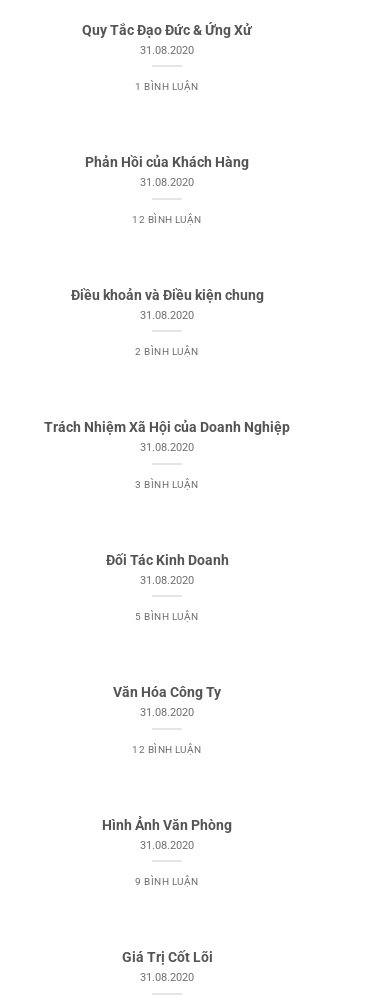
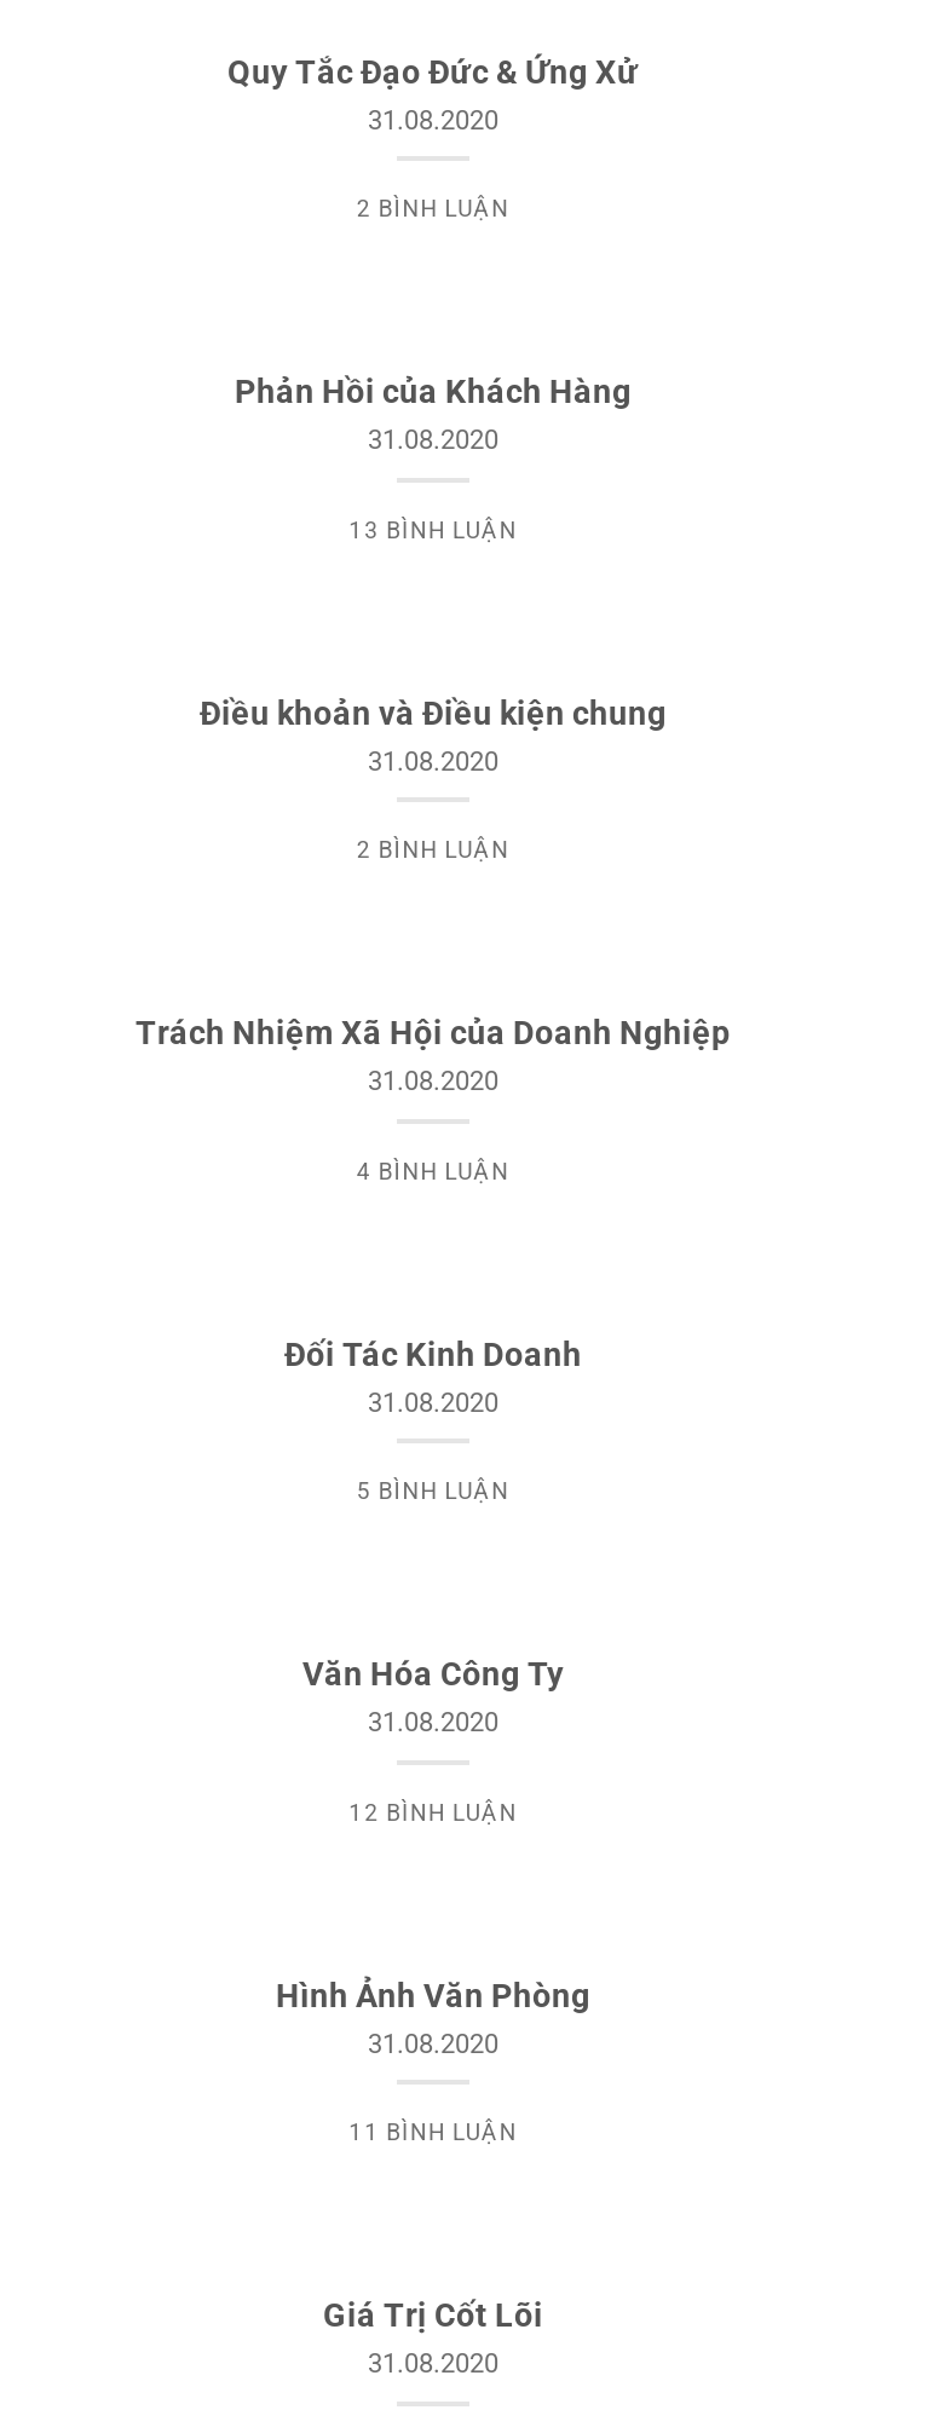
[135,81,199,92] 1 BÌNH LUẬN -> [357,195,510,222] 2 BÌNH LUẬN
[132,214,202,225] 12 BÌNH LUẬN -> [349,516,518,542] 13 BÌNH LUẬN
[135,479,199,490] 3 BÌNH LUẬN -> [357,1157,510,1184] 4 BÌNH LUẬN
[135,876,199,887] 9 BÌNH LUẬN -> [349,2119,518,2146] 11 BÌNH LUẬN

